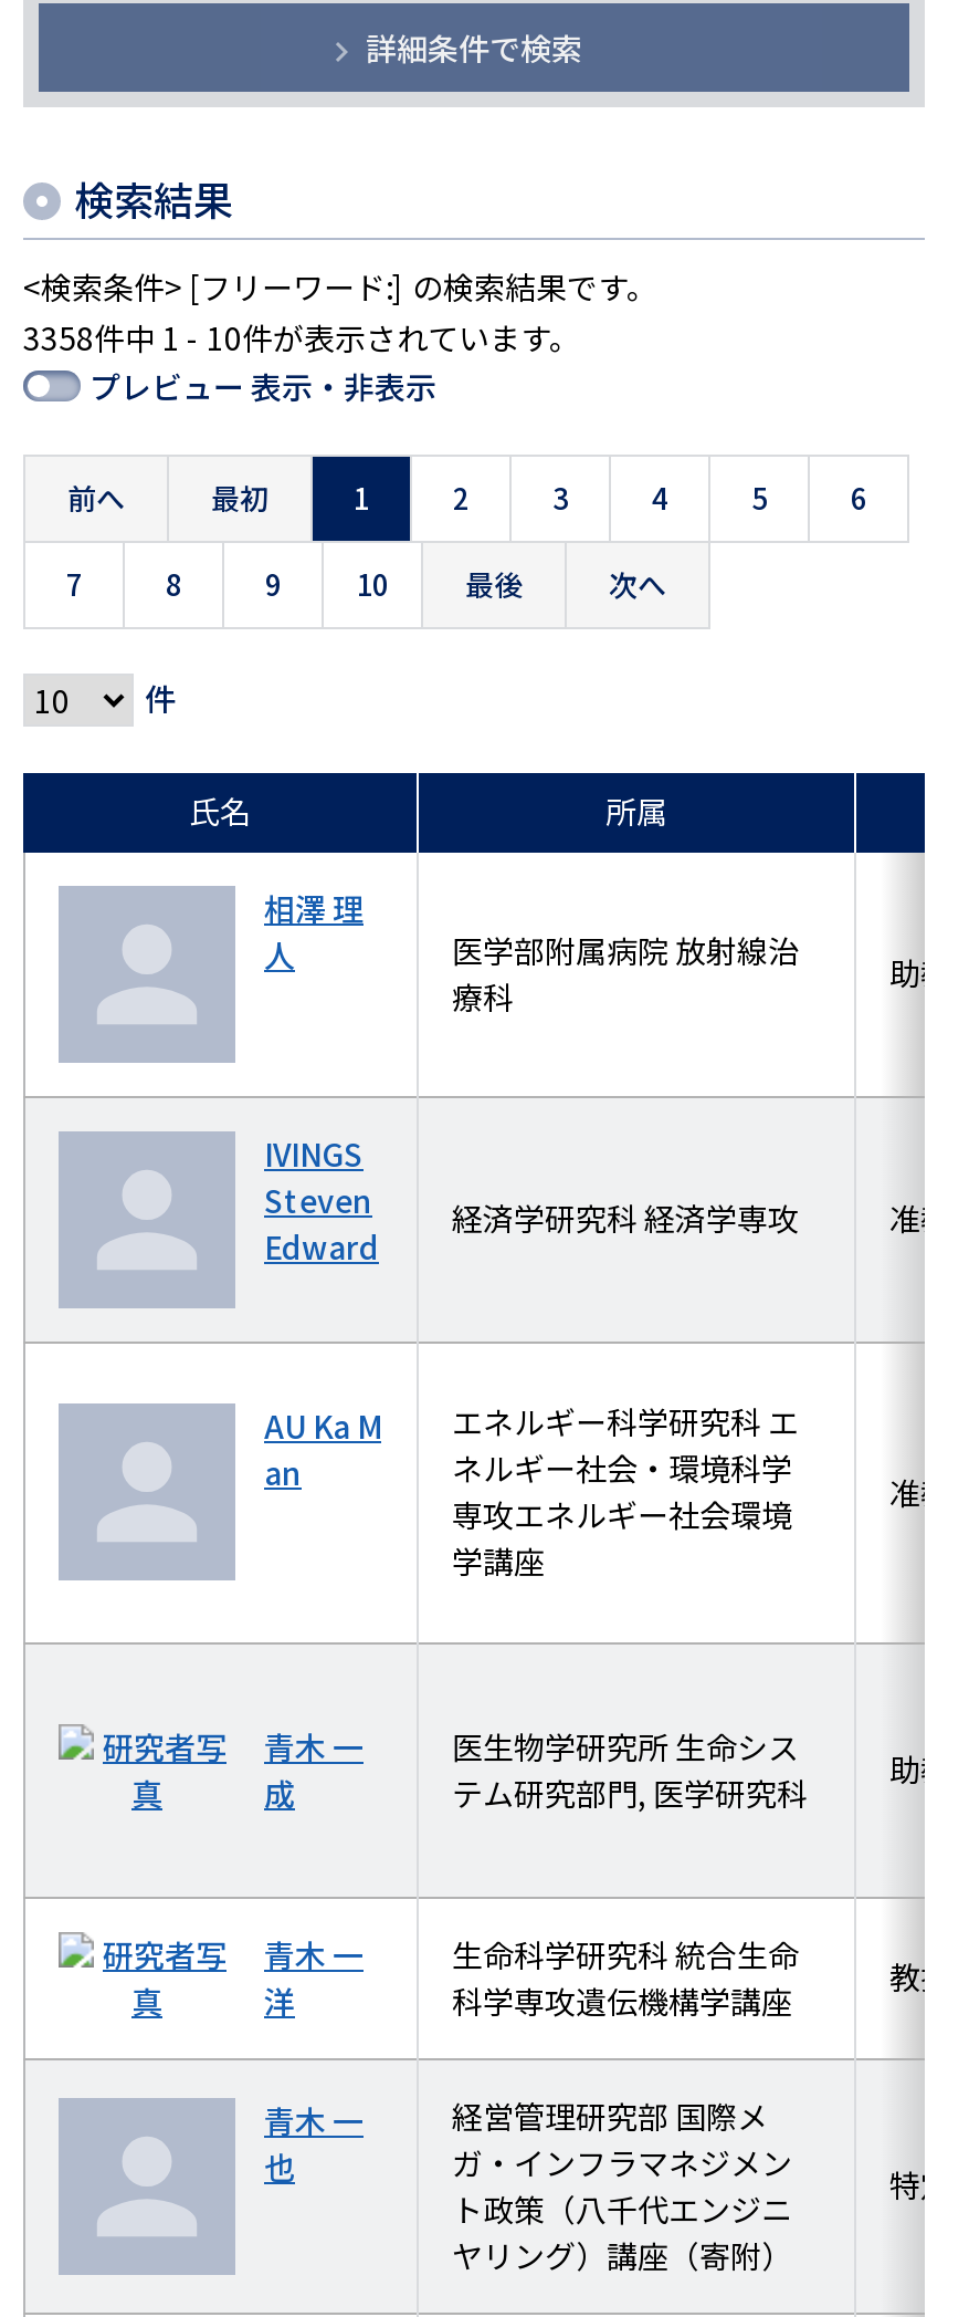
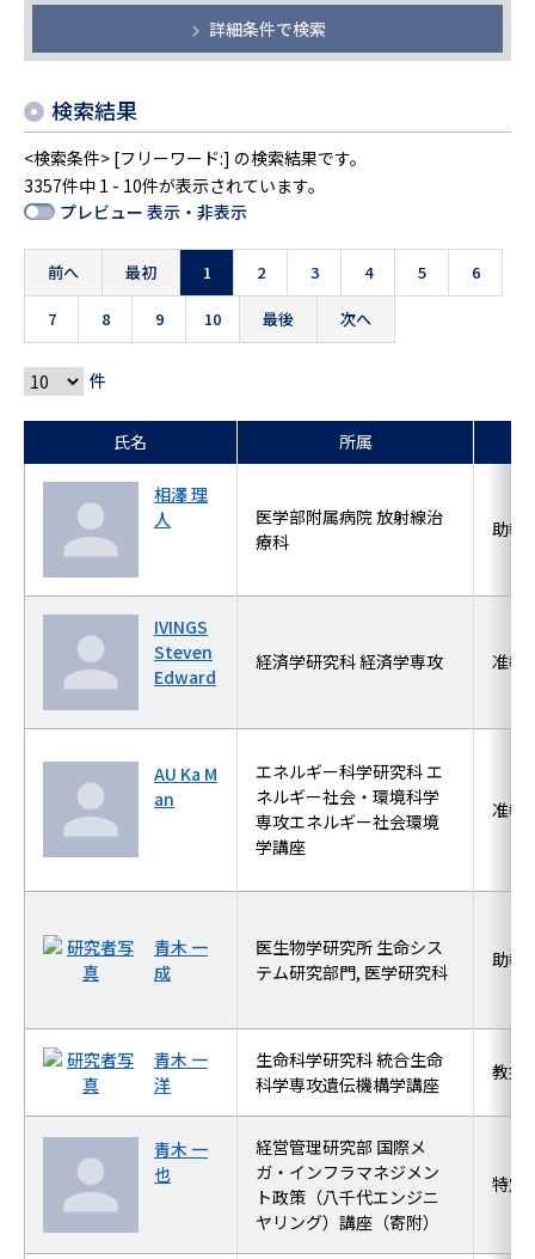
[23,315,580,359] 3358件中 1 - 10件が表示されています。 -> [24,173,325,197] 3357件中 1 - 10件が表示されています。

